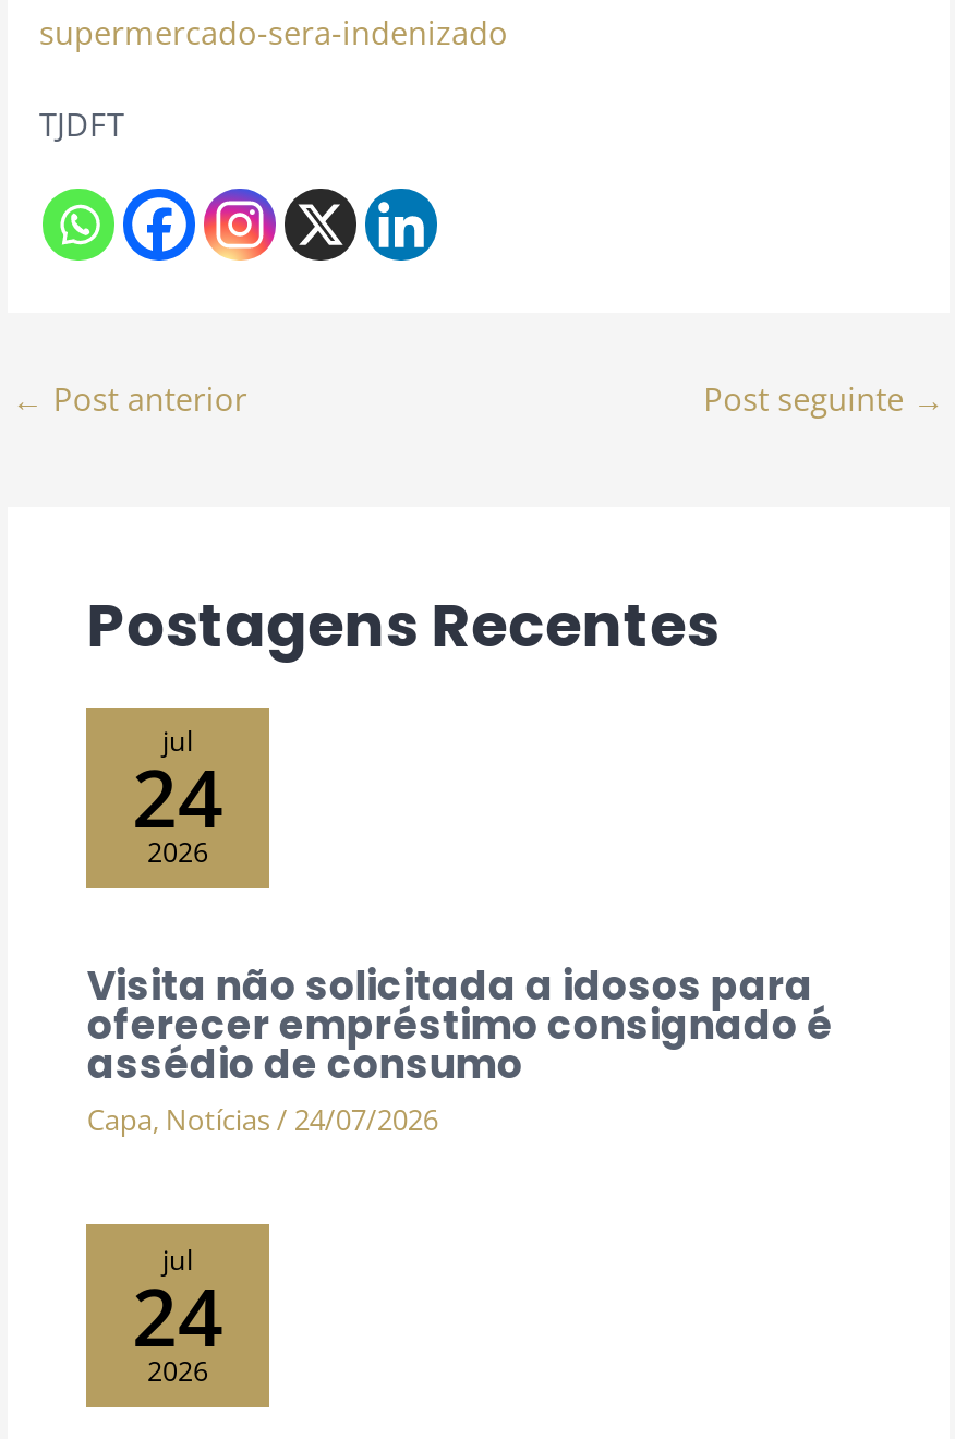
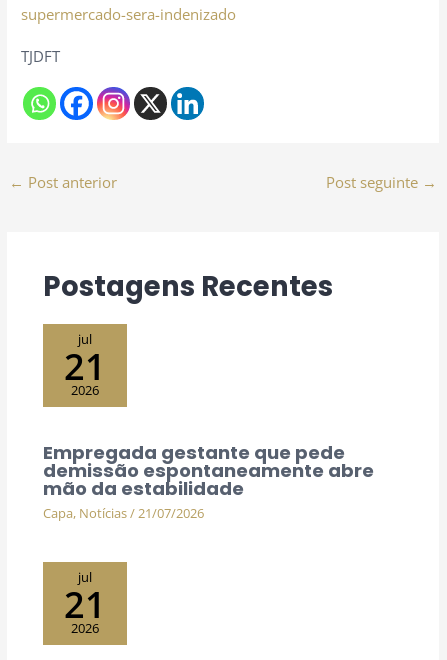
[132,743,223,852] 24 -> [64,341,106,391] 21
[87,959,832,1139] Visita não solicitada a idosos para | oferecer empréstimo consignado é | assédio de consumo | Capa, Notícias / 24/07/2026 -> [43,440,374,522] Empregada gestante que pede | demissão espontaneamente abre | mão da estabilidade | Capa, Notícias / 21/07/2026
[132,1262,223,1371] 24 -> [64,579,106,629] 21

